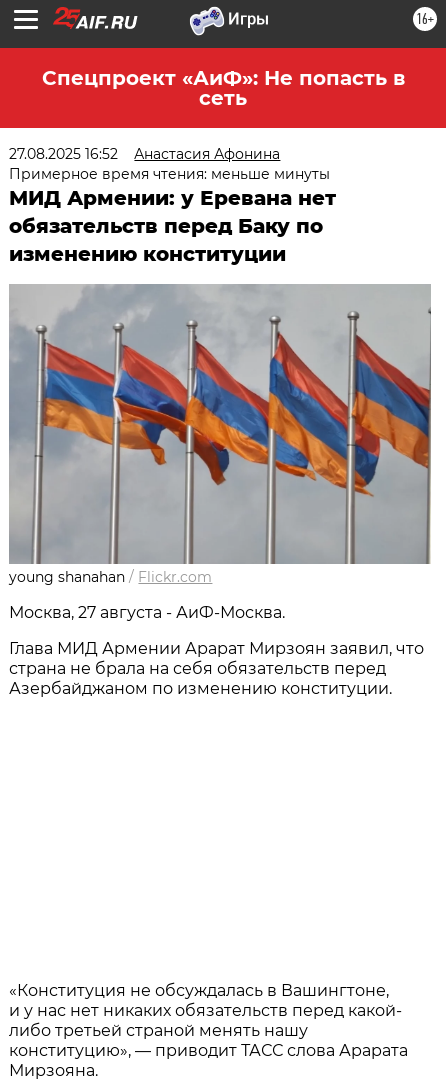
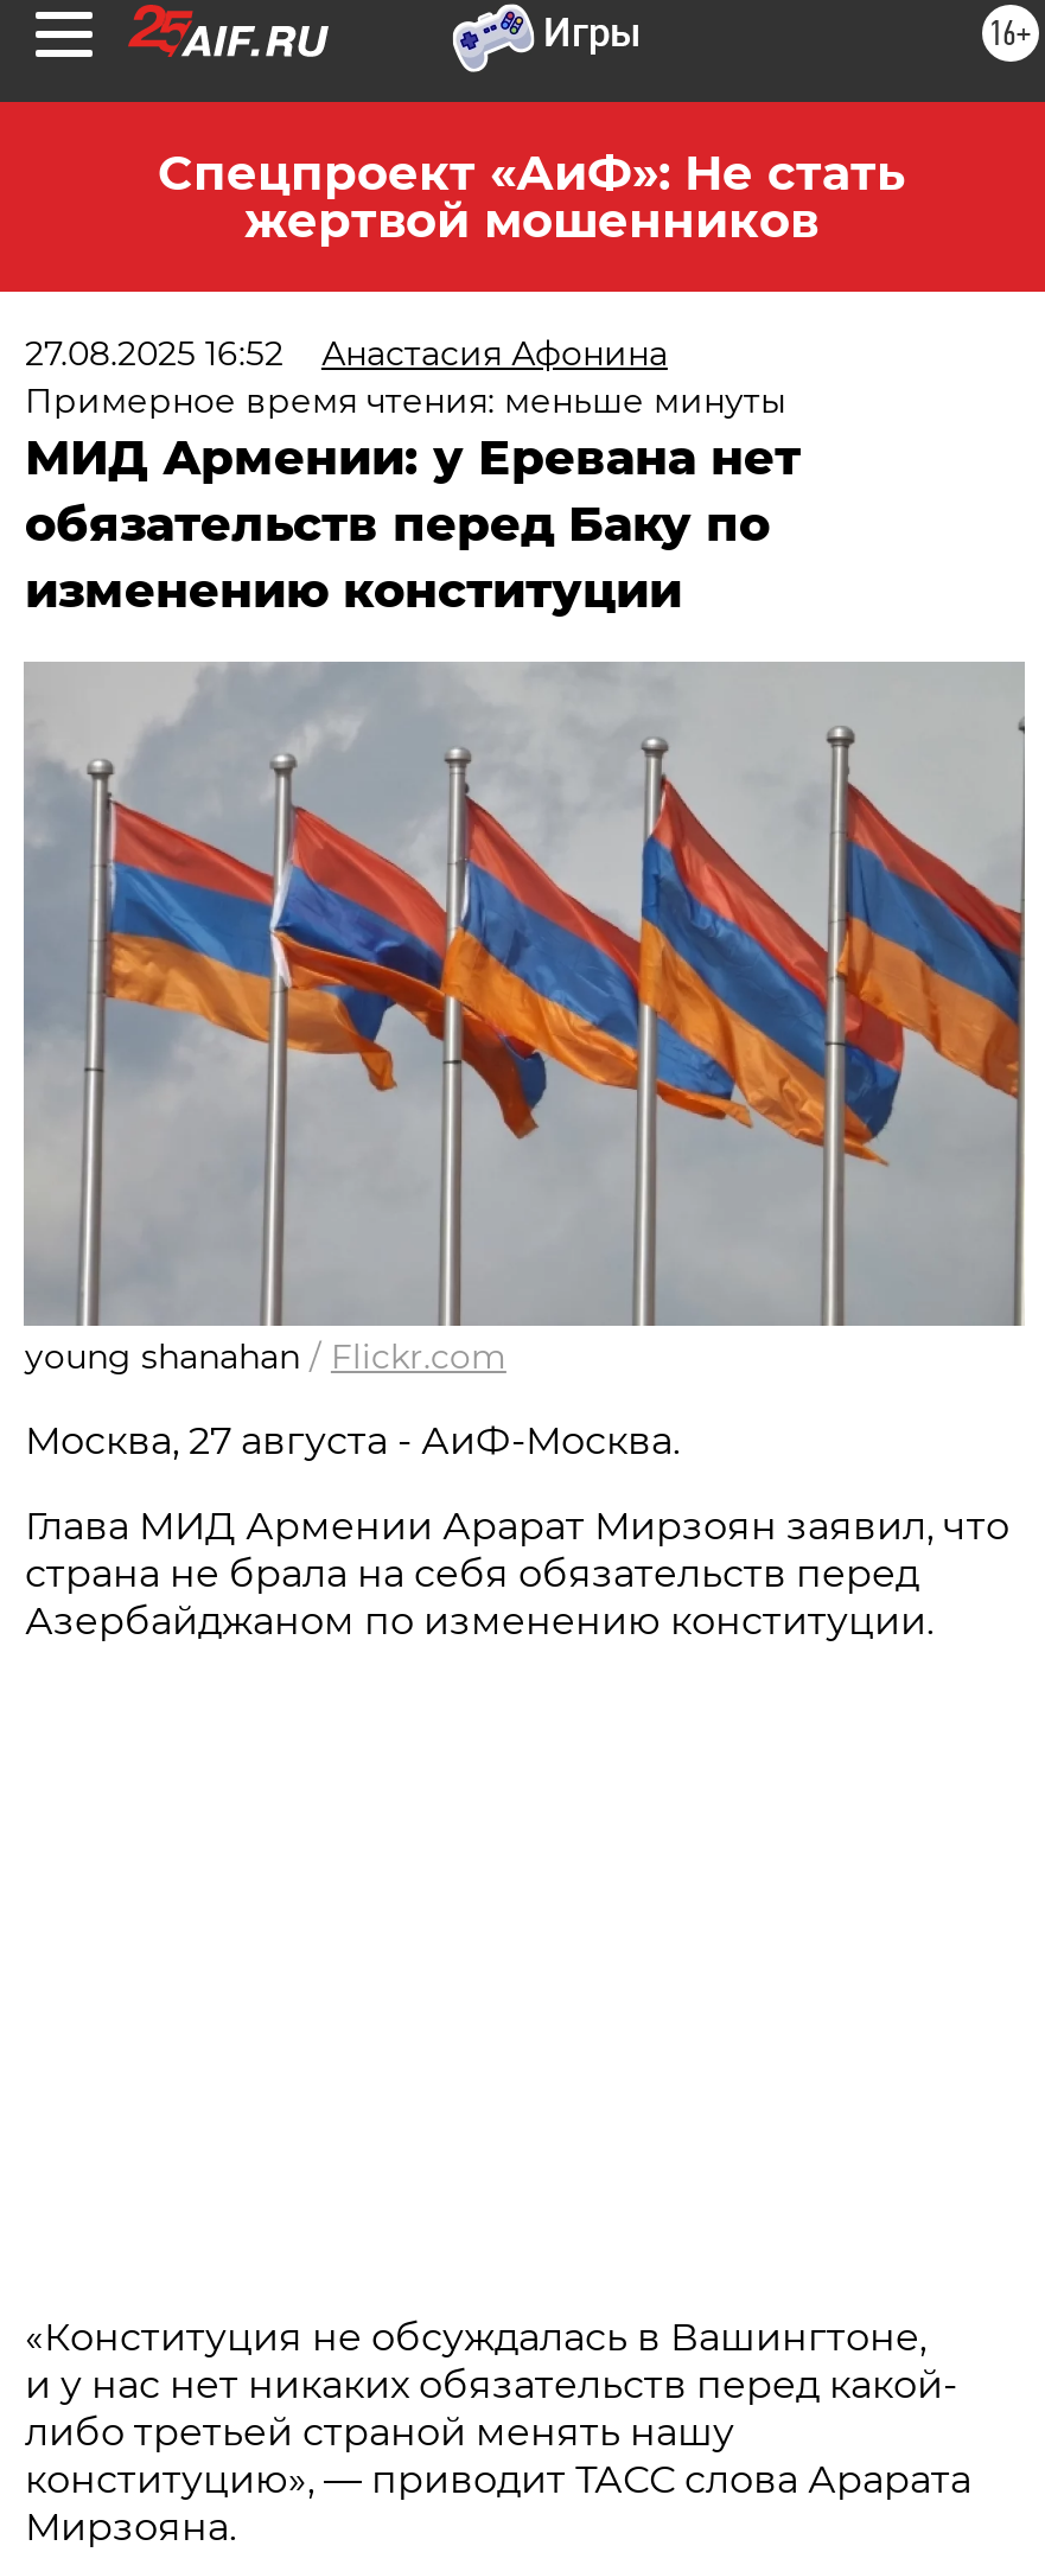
[41,66,404,110] Спецпроект «АиФ»: Не попасть в | сеть -> [158,145,905,249] Спецпроект «АиФ»: Не стать | жертвой мошенников

